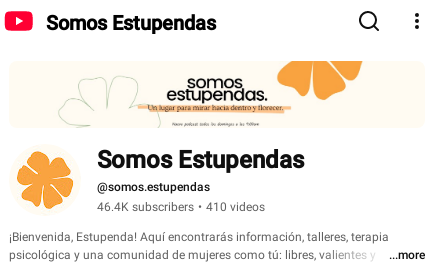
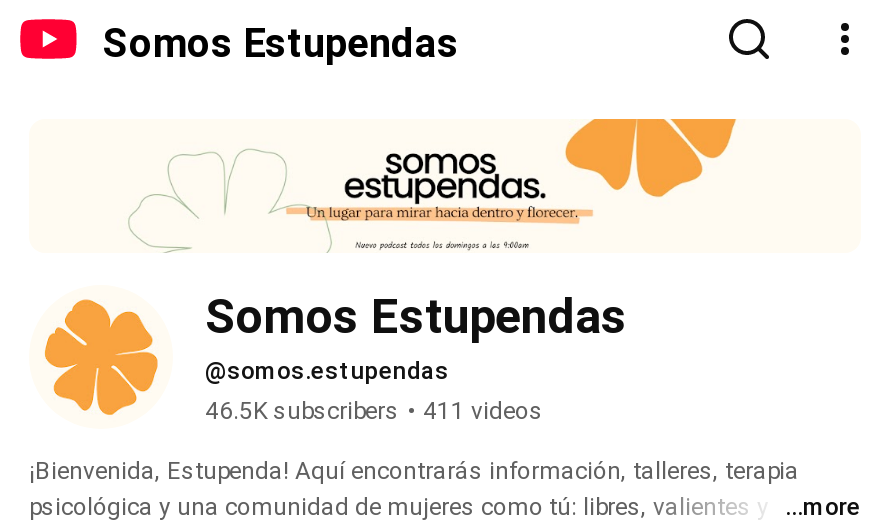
[97,200,265,214] 46.4K subscribers • 410 videos -> [205,397,543,425] 46.5K subscribers • 411 videos

